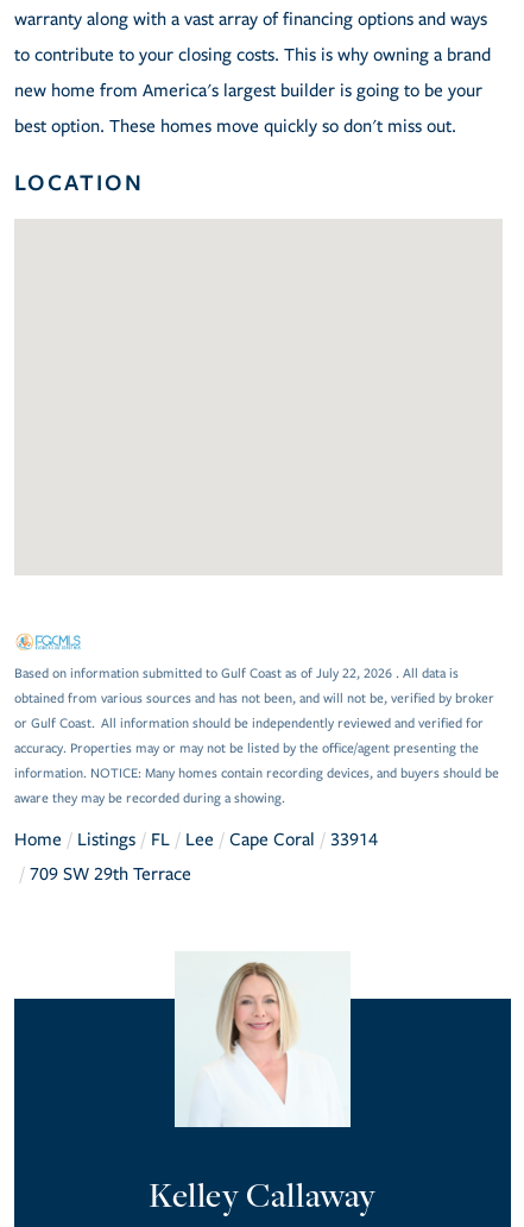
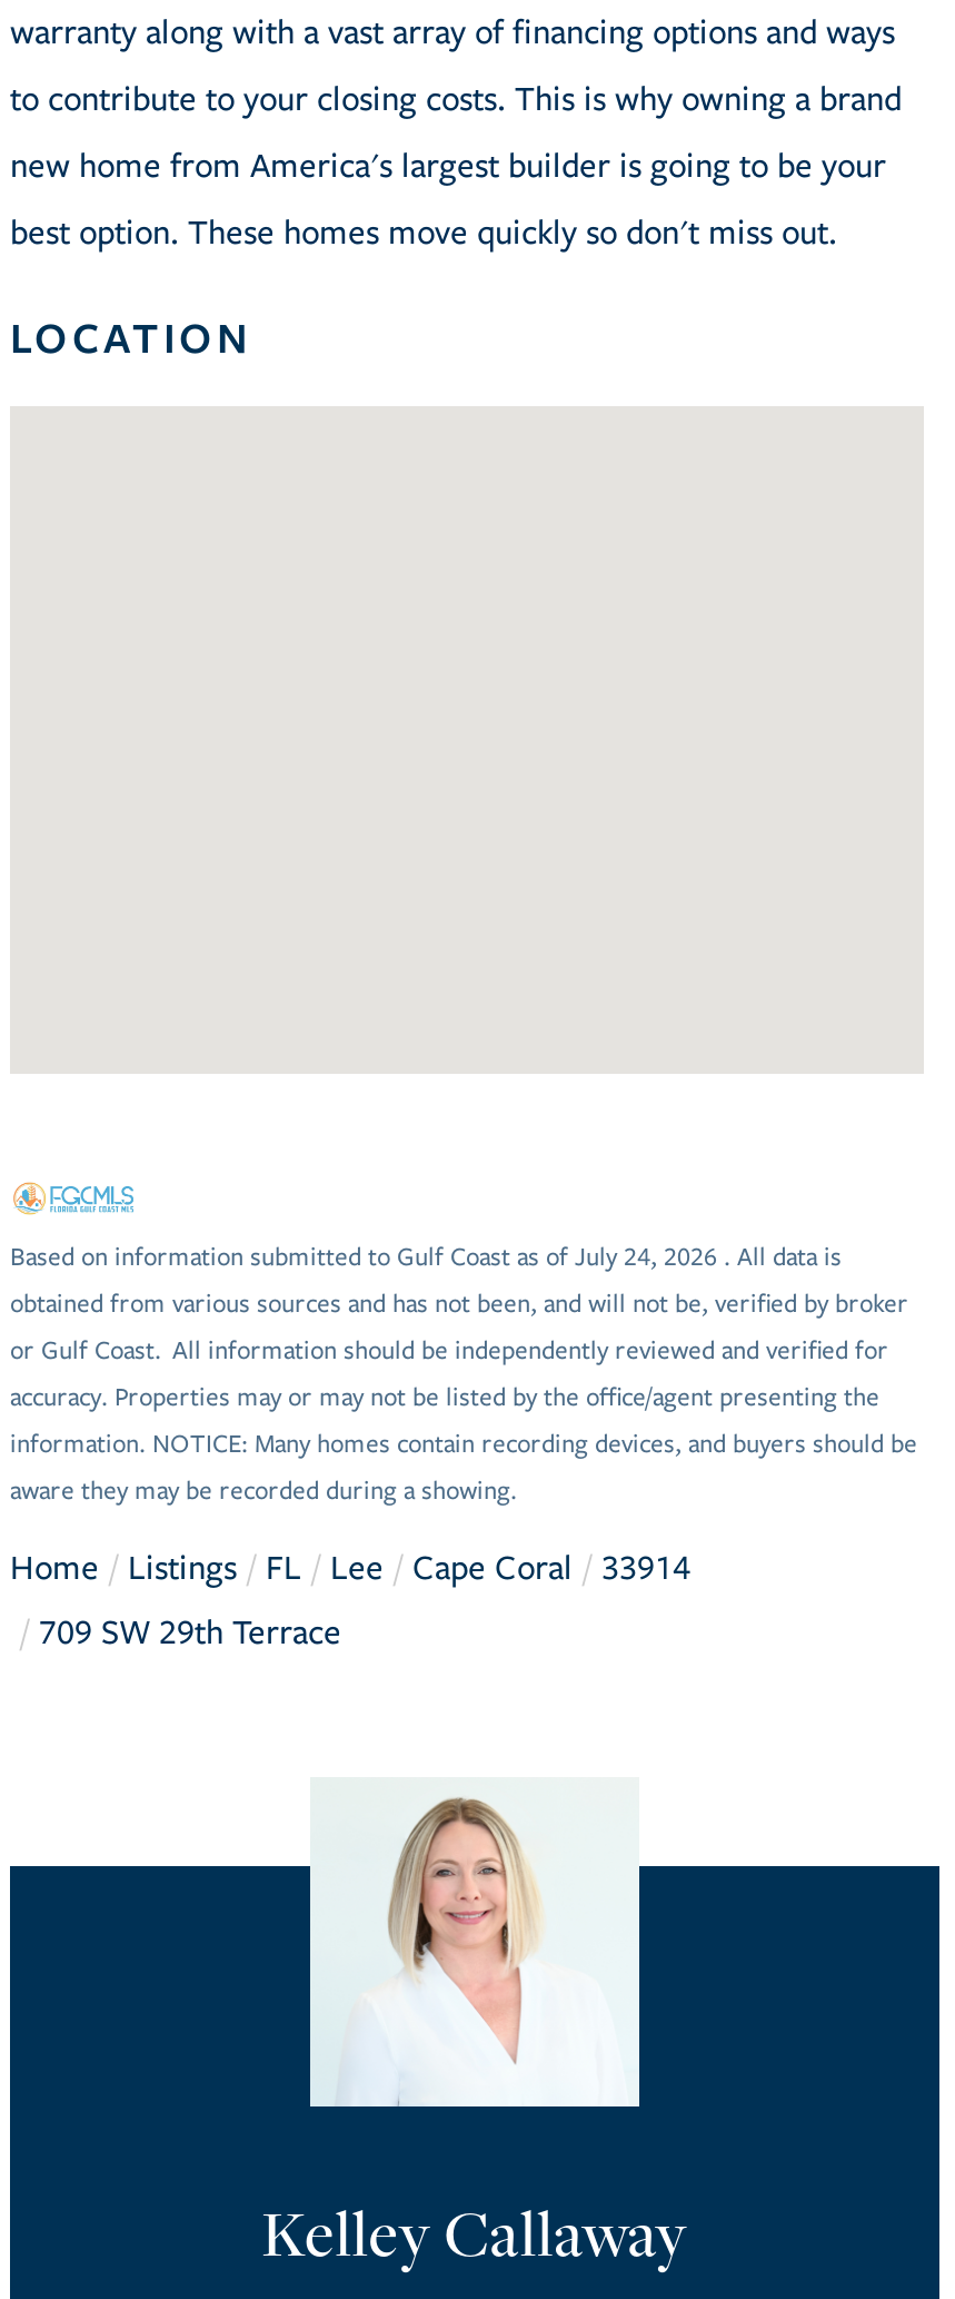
[14,666,459,681] Based on information submitted to Gulf Coast as of July 22, 2026 . All data is -> [10,1243,842,1272] Based on information submitted to Gulf Coast as of July 24, 2026 . All data is

